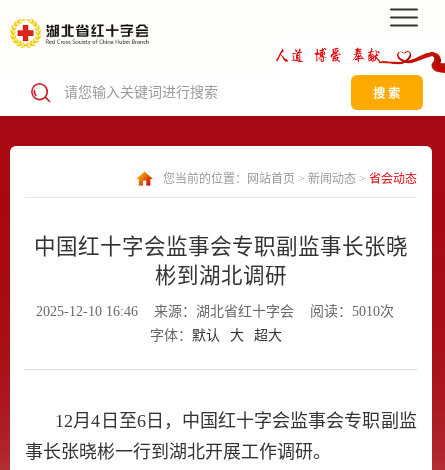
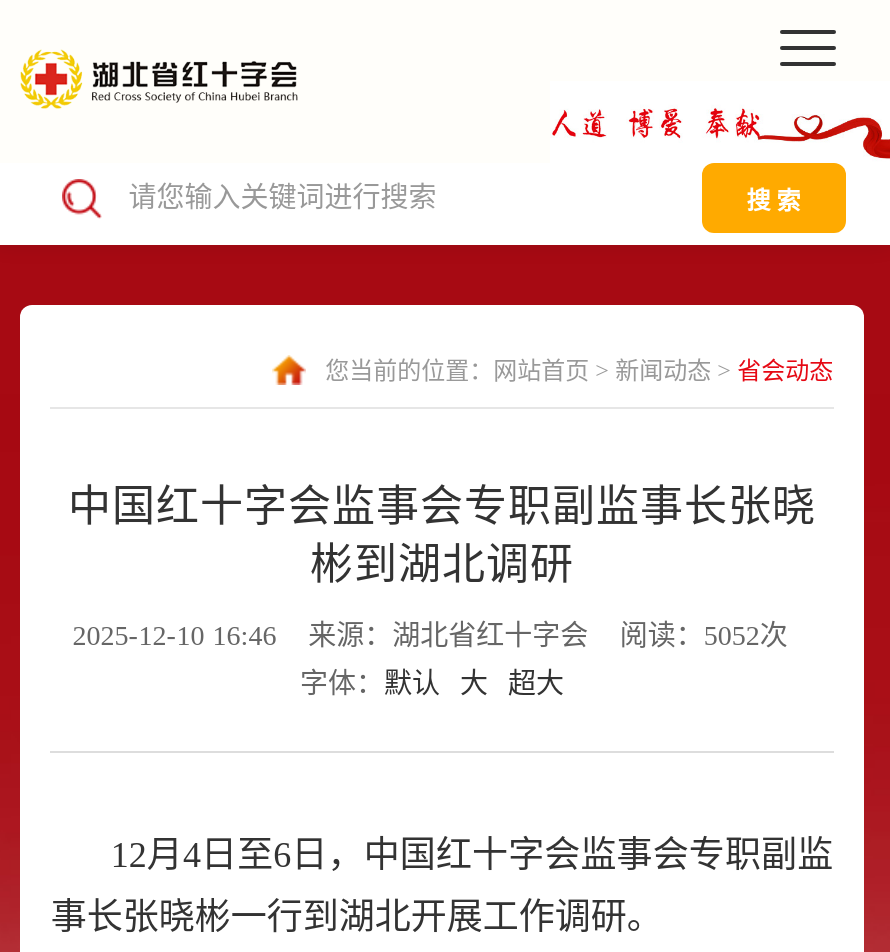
[36,304,394,319] 2025-12-10 16:46 来源：湖北省红十字会 阅读：5010次 -> [72,622,788,652] 2025-12-10 16:46 来源：湖北省红十字会 阅读：5052次

